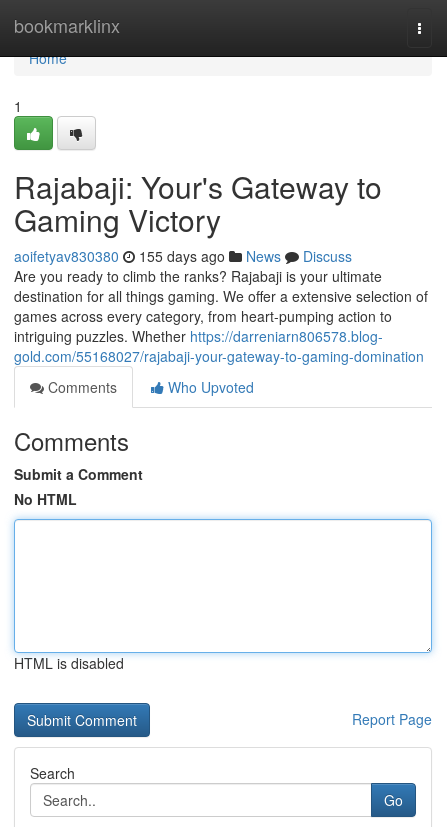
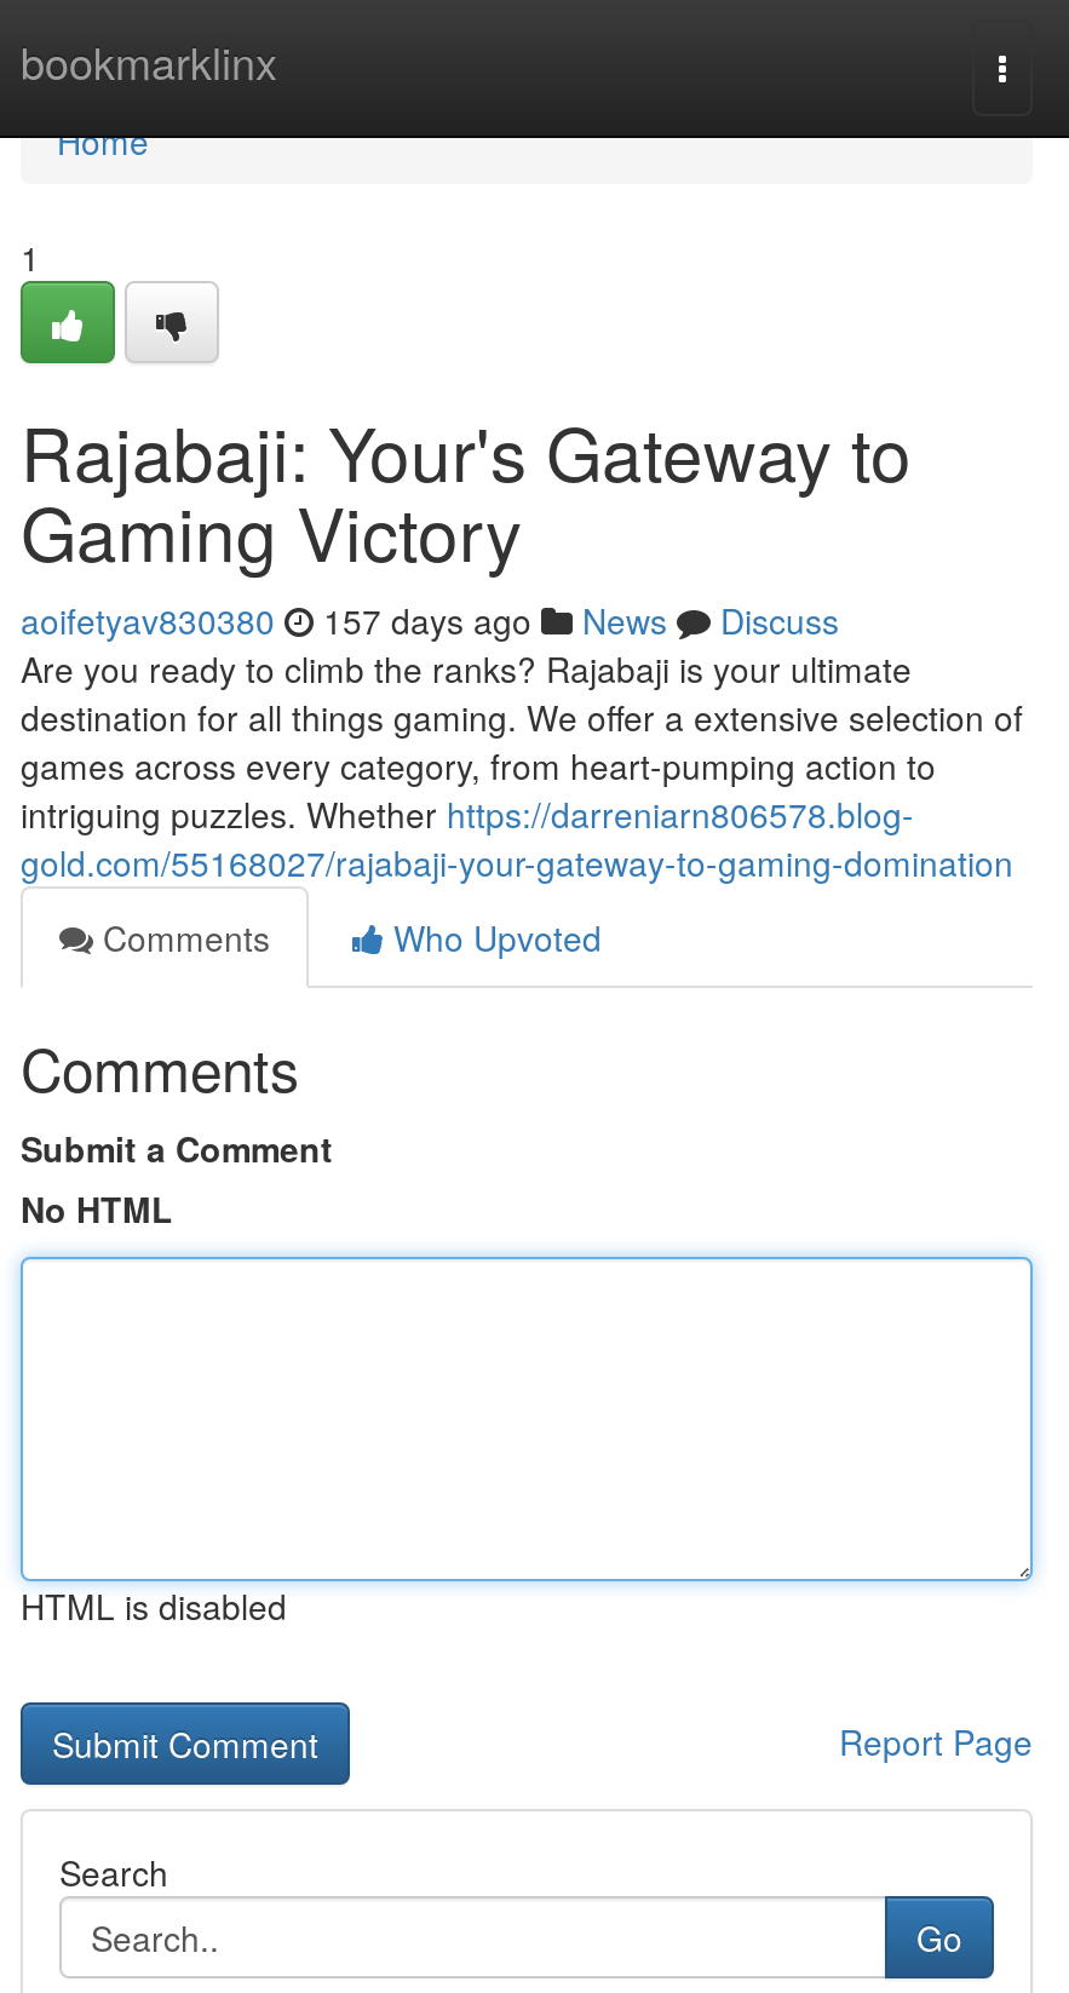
[14,246,352,266] aoifetyav830380 155 days ago News Discuss -> [21,596,839,644] aoifetyav830380 157 days ago News Discuss

